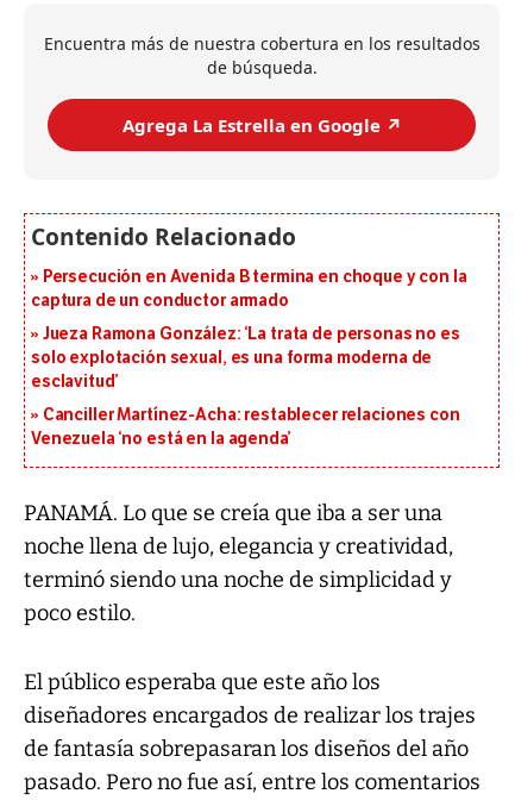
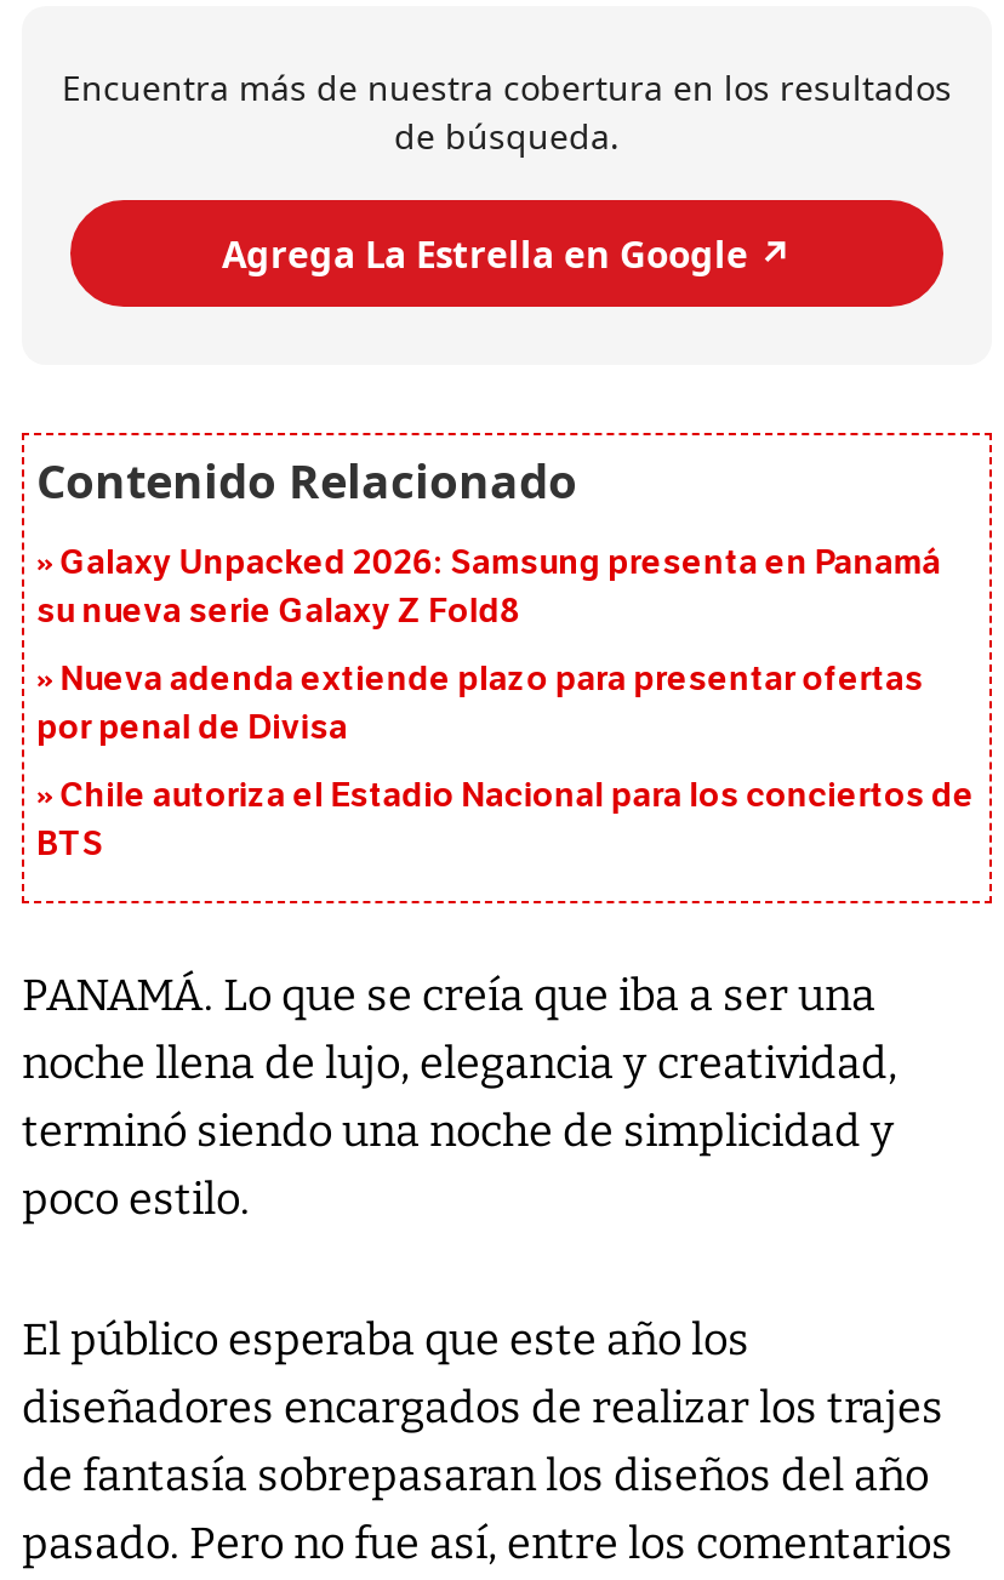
[31,267,467,311] Persecución en Avenida B termina en choque y con la | captura de un conductor armado -> [36,543,941,633] Galaxy Unpacked 2026: Samsung presenta en Panamá | su nueva serie Galaxy Z Fold8
[31,324,460,392] Jueza Ramona González: ‘La trata de personas no es | solo explotación sexual, es una forma moderna de | esclavitud’ -> [36,660,923,749] Nueva adenda extiende plazo para presentar ofertas | por penal de Divisa
[31,405,460,449] Canciller Martínez-Acha: restablecer relaciones con | Venezuela ‘no está en la agenda’ -> [36,776,974,866] Chile autoriza el Estadio Nacional para los conciertos de | BTS

